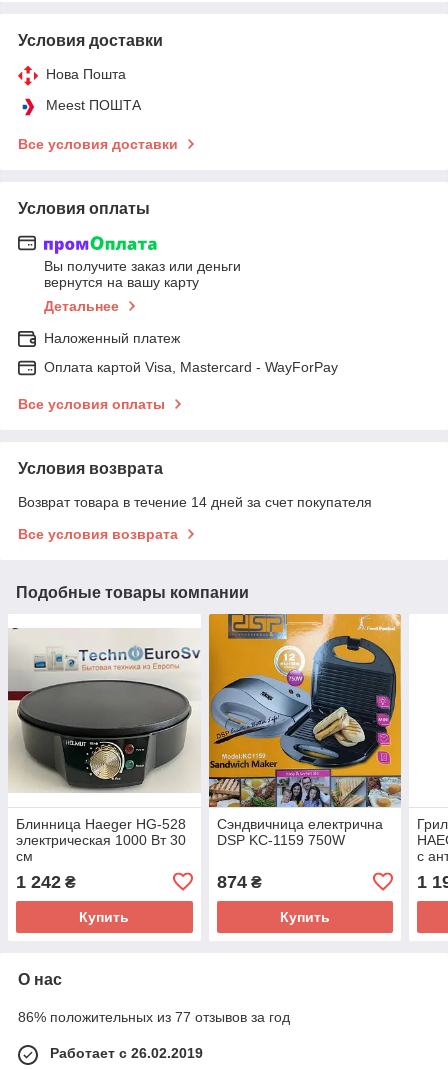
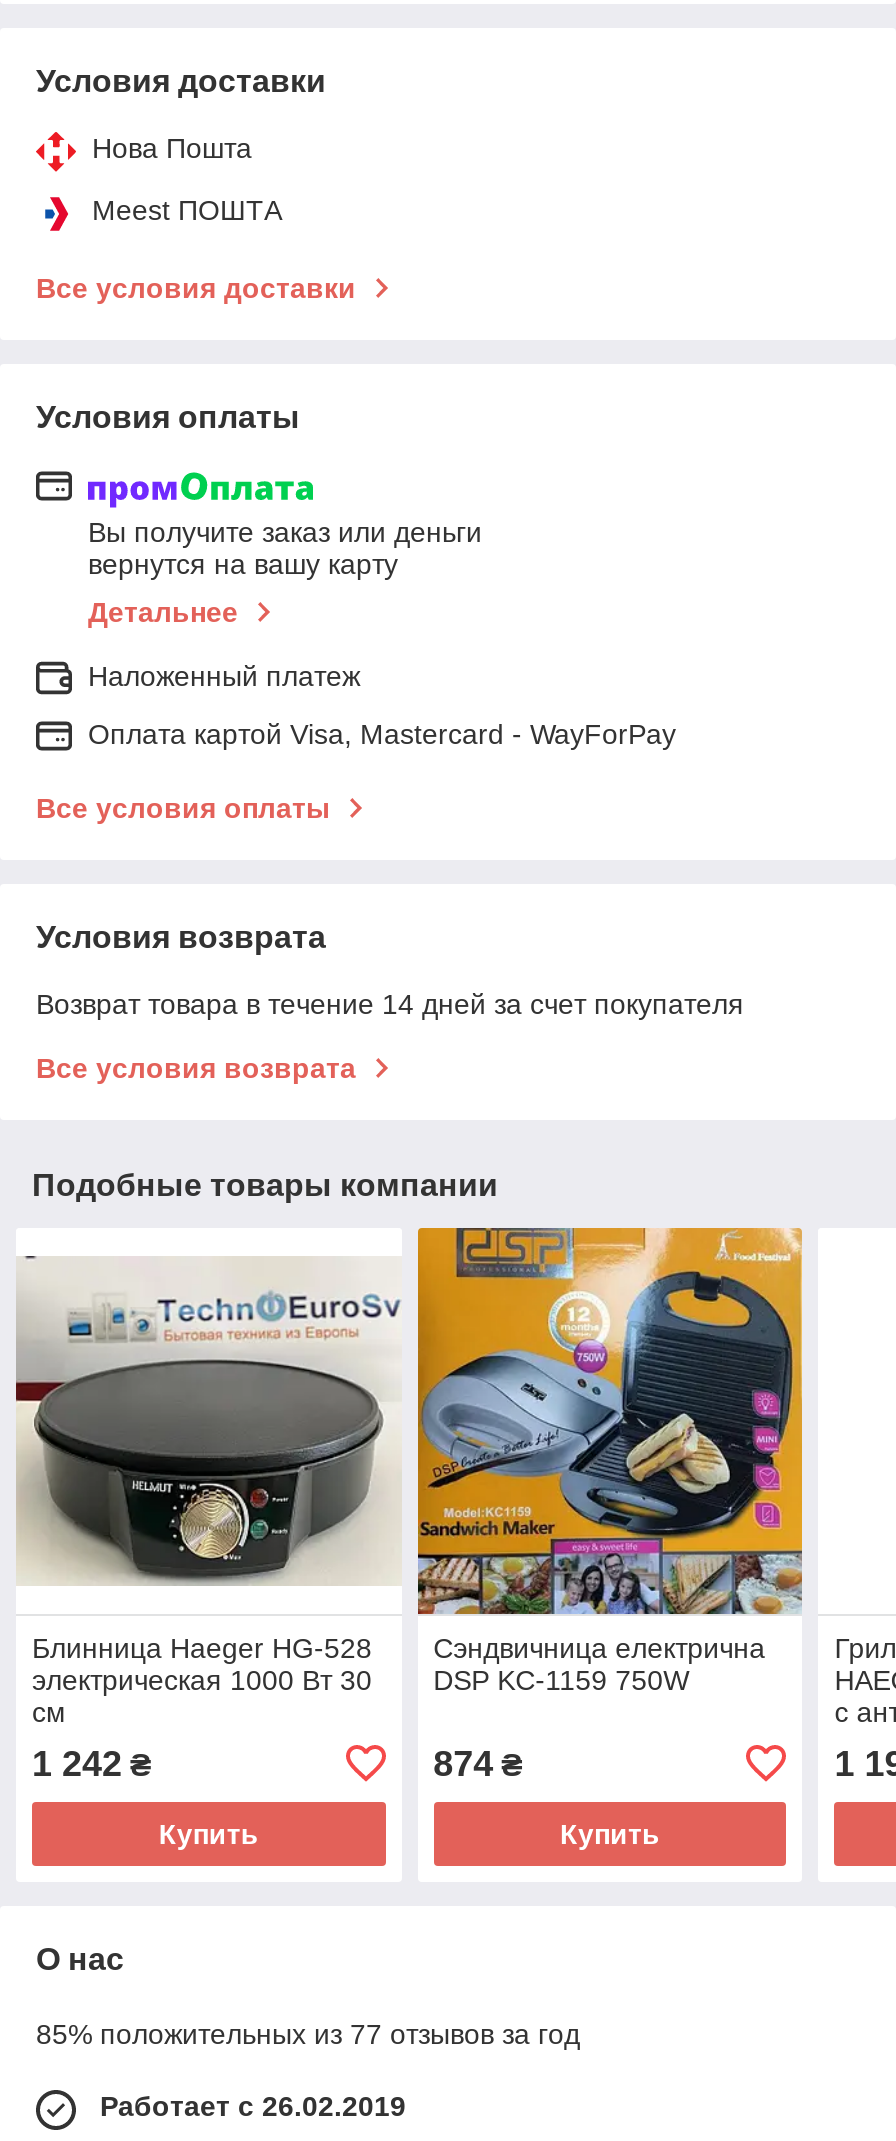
[18,1009,290,1025] 86% положительных из 77 отзывов за год -> [36,2018,580,2050] 85% положительных из 77 отзывов за год

